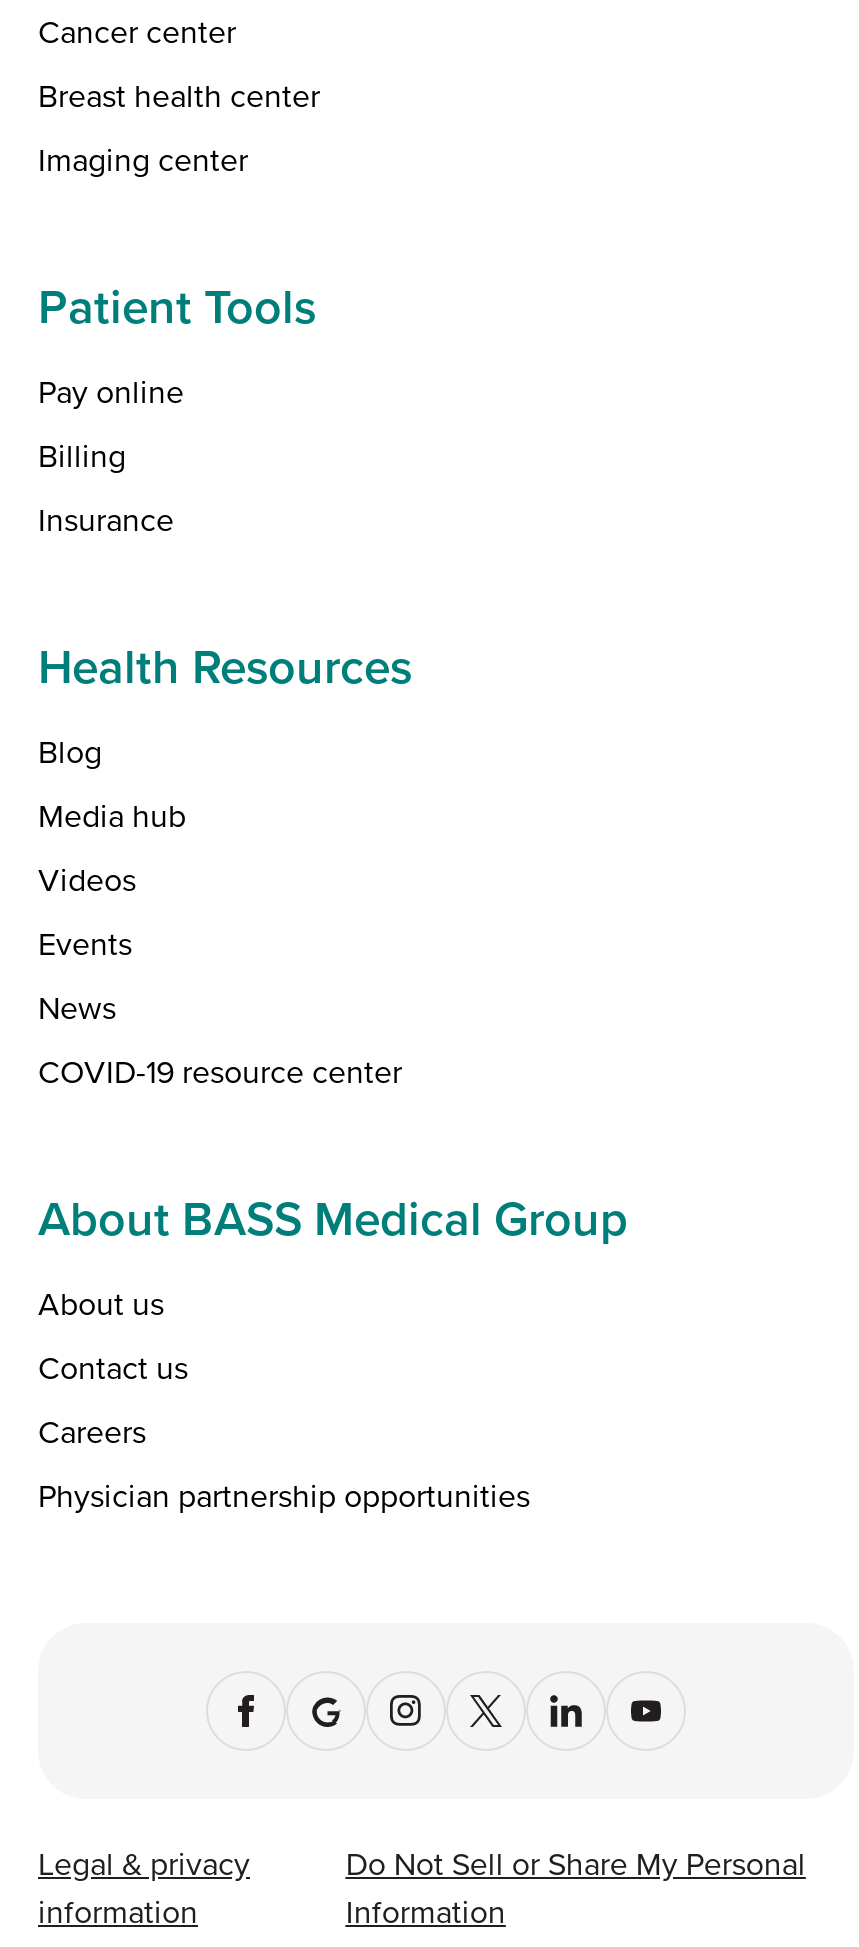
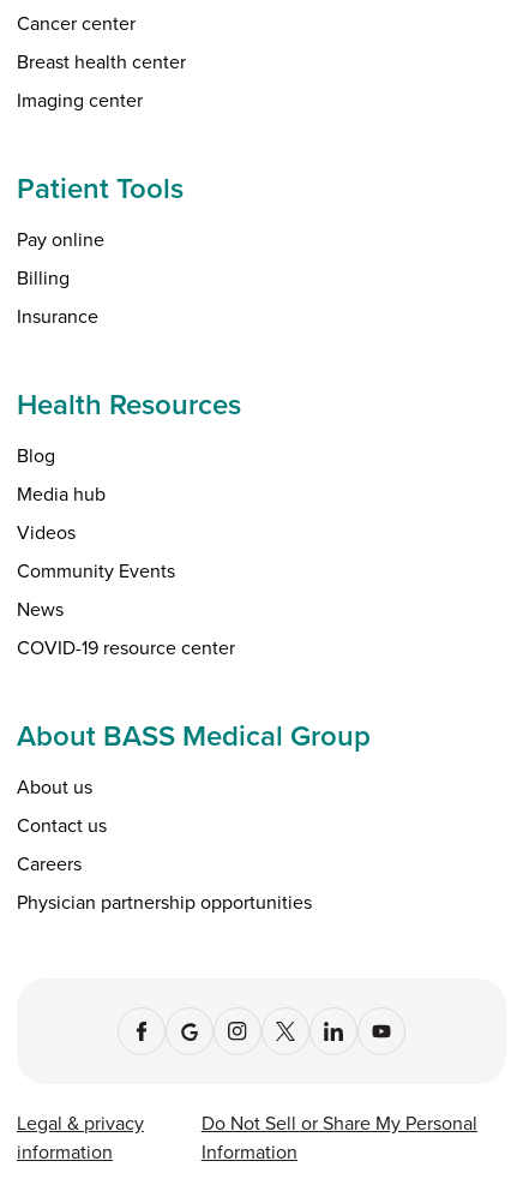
[38,921,132,965] Events -> [17,557,175,583] Community Events

